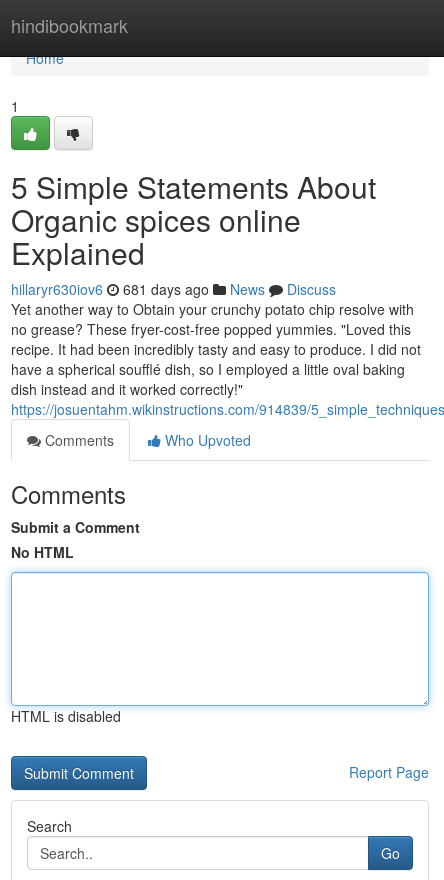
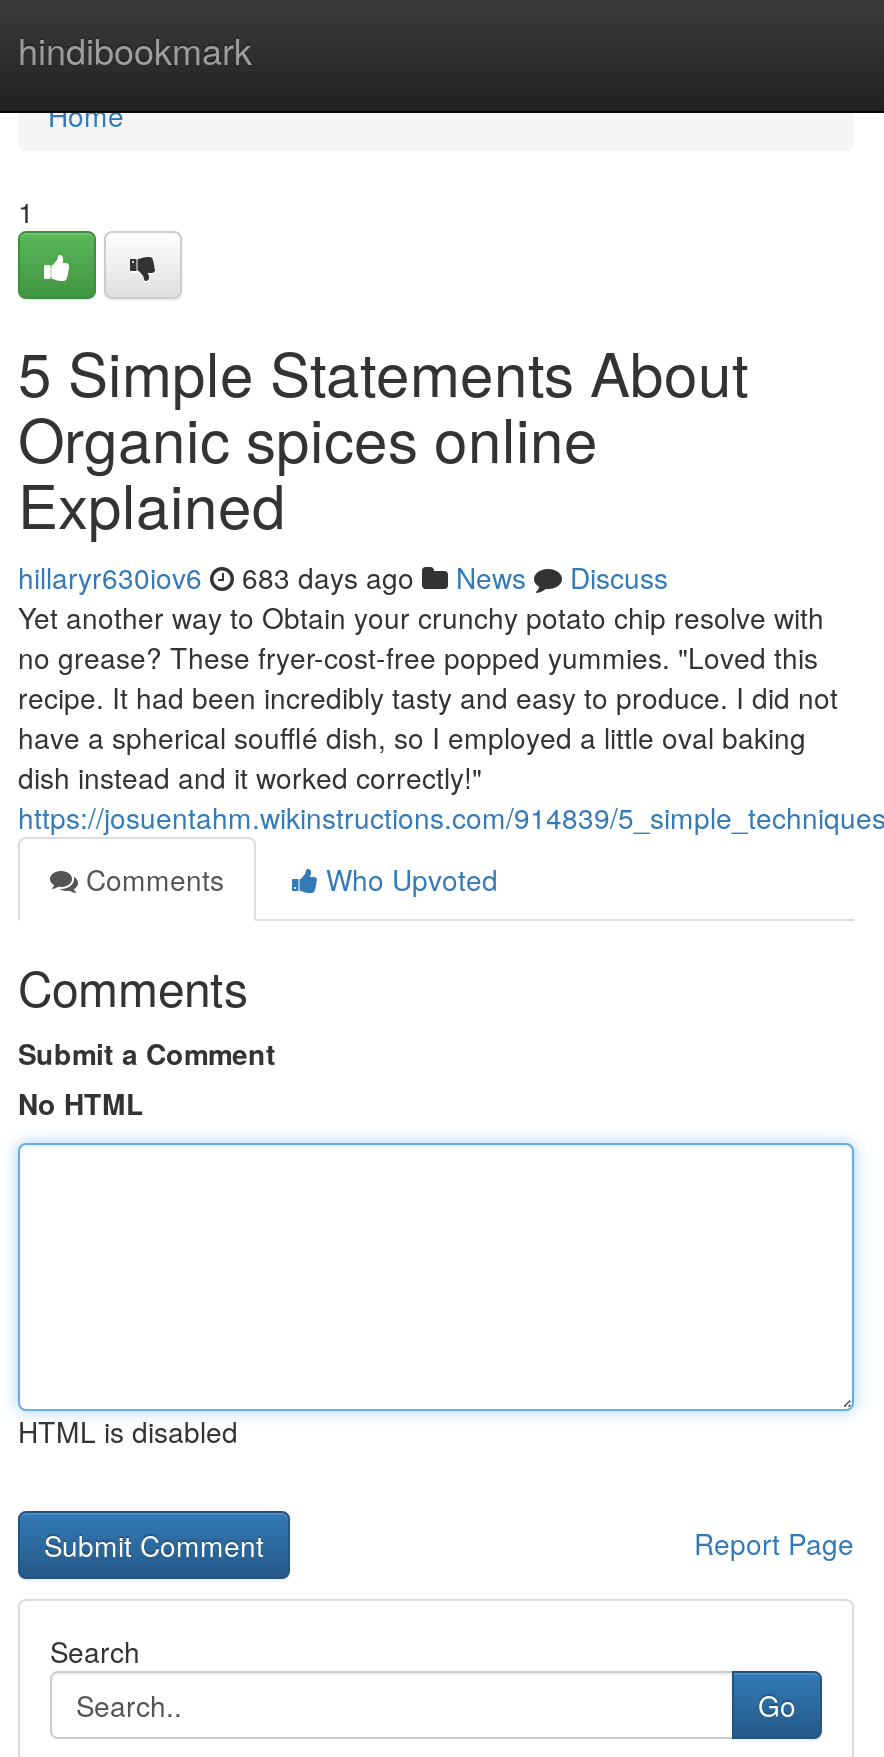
[11,279,336,299] hillaryr630iov6 681 days ago News Discuss -> [18,557,668,597] hillaryr630iov6 683 days ago News Discuss

